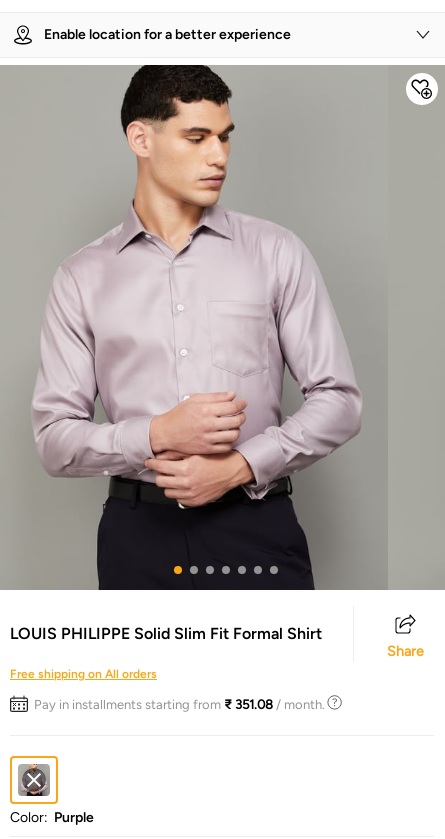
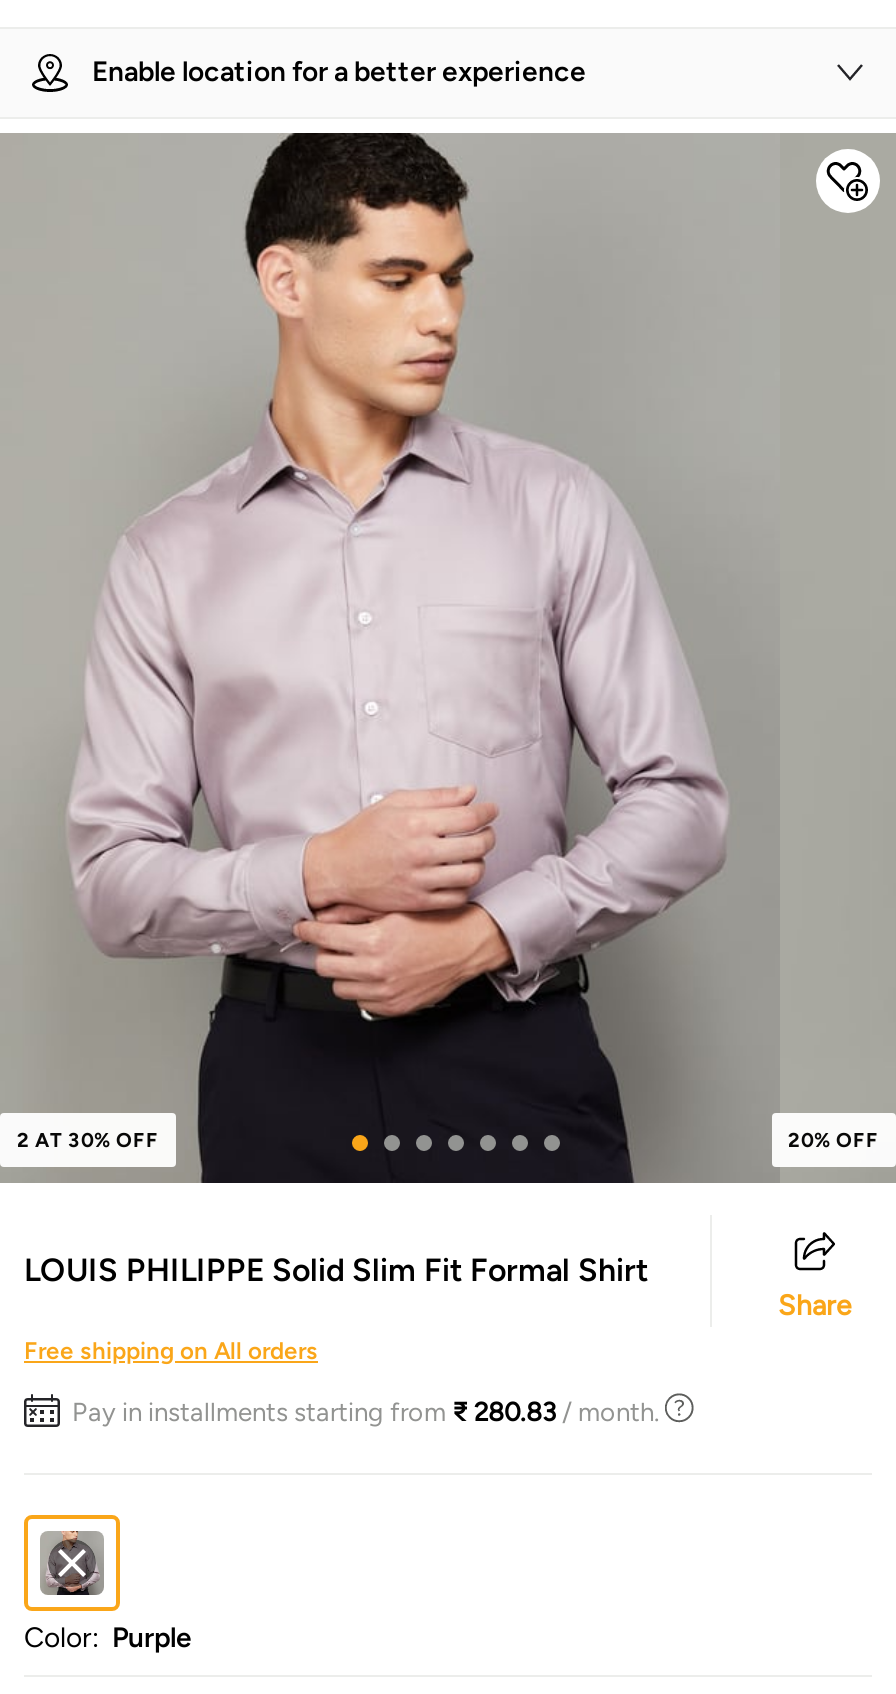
none -> [17,1127,879,1153] 2 AT 30% OFF | 20% OFF
[34,697,325,712] Pay in installments starting from ₹ 351.08 / month. -> [72,1397,660,1427] Pay in installments starting from ₹ 280.83 / month.

